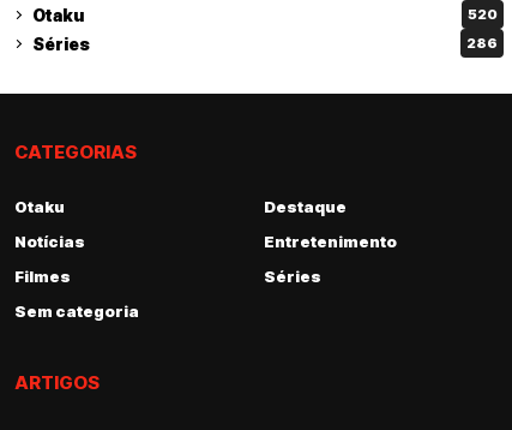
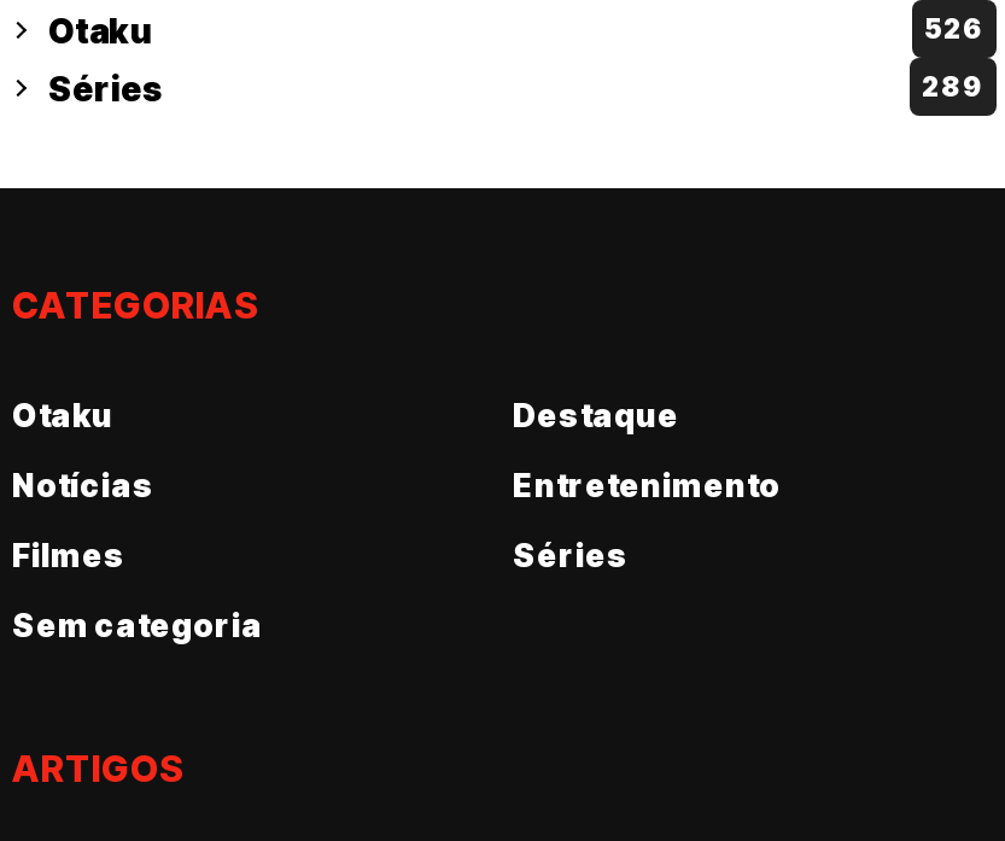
[468,6,498,23] 520 -> [924,13,984,47] 526
[466,35,498,52] 286 -> [922,71,984,105] 289

